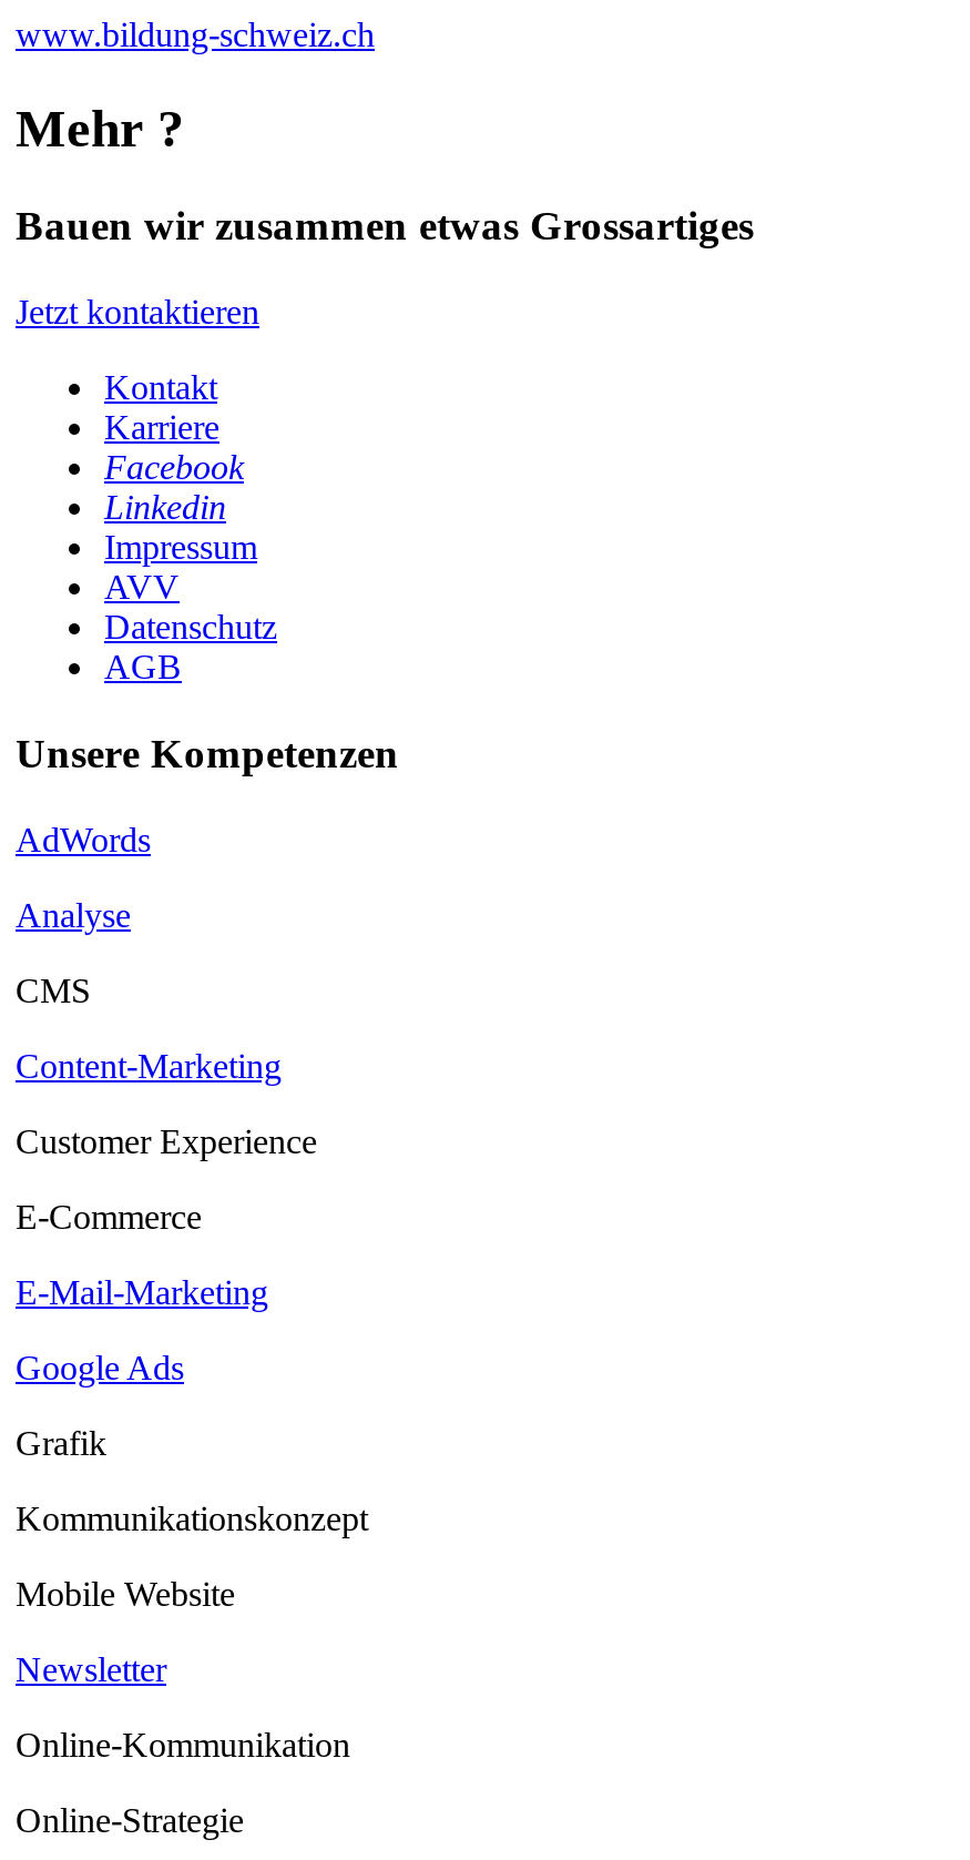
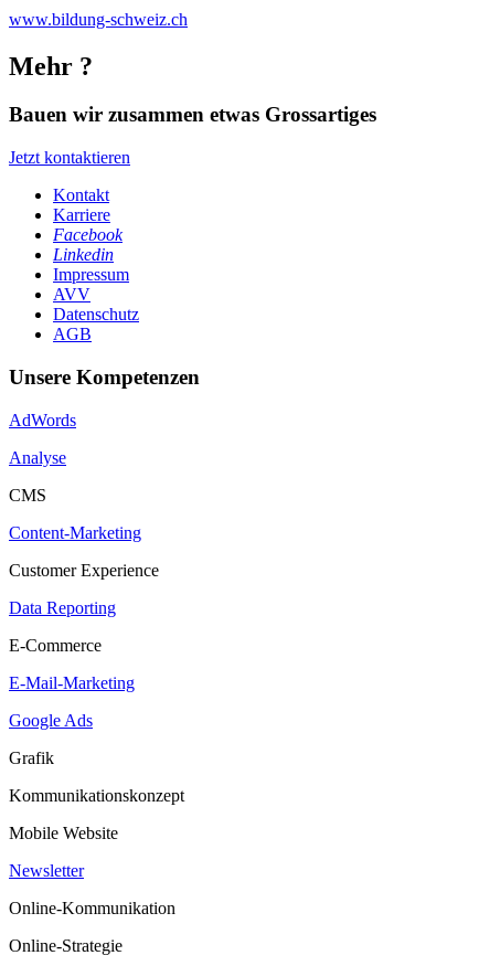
none -> [9,598,116,617] Data Reporting

